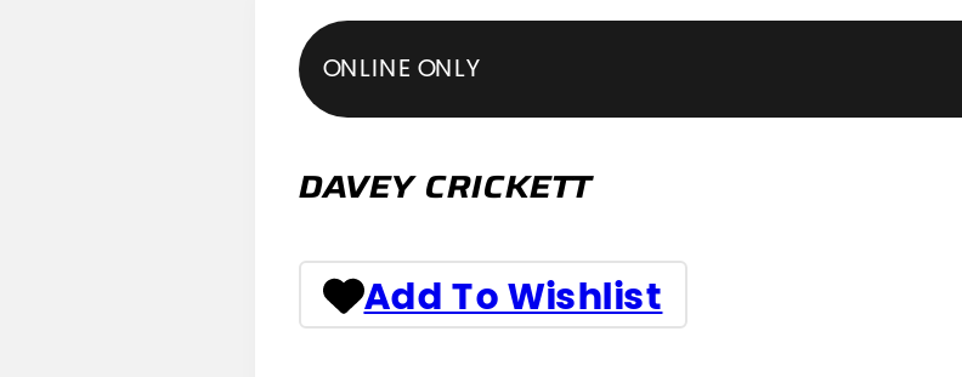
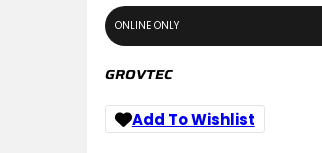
[298,162,592,213] DAVEY CRICKETT -> [105,64,173,85] GROVTEC

